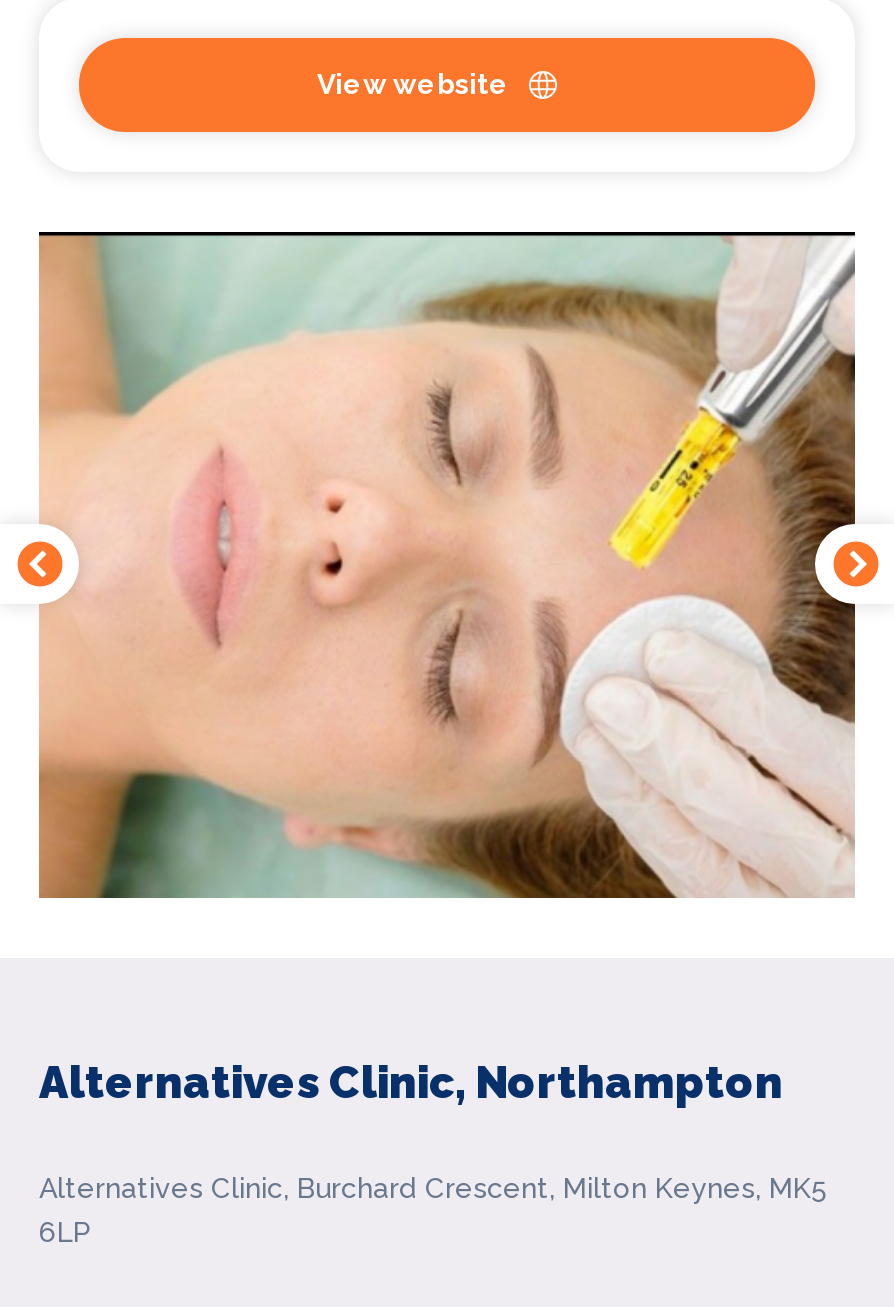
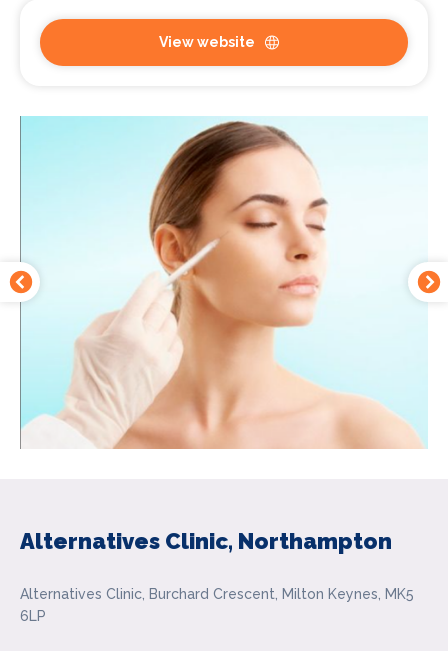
[37,230,857,900] [image] -> [19,116,428,449] [image]

